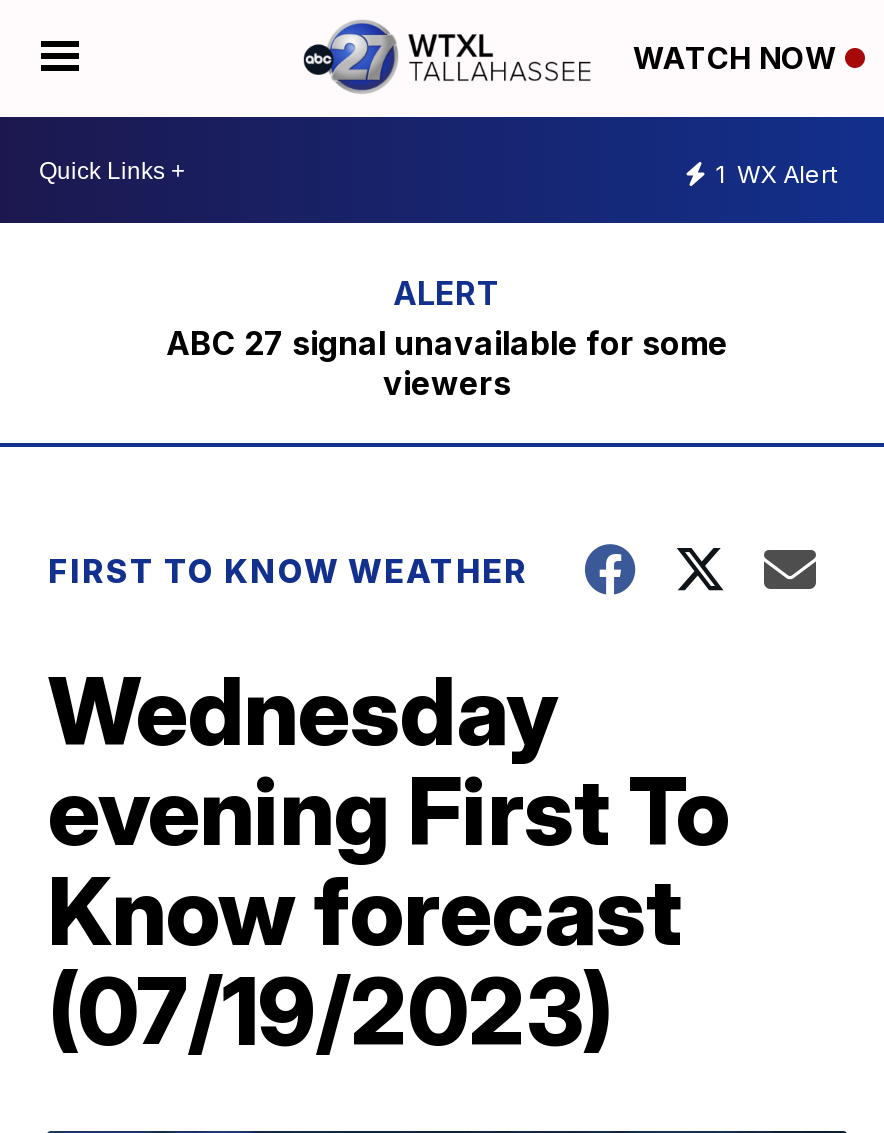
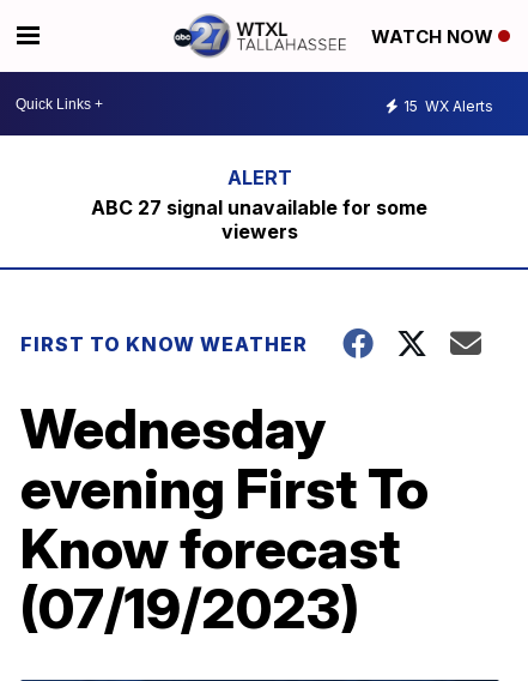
[715,158,837,188] 1 WX Alert -> [403,97,493,114] 15 WX Alerts

